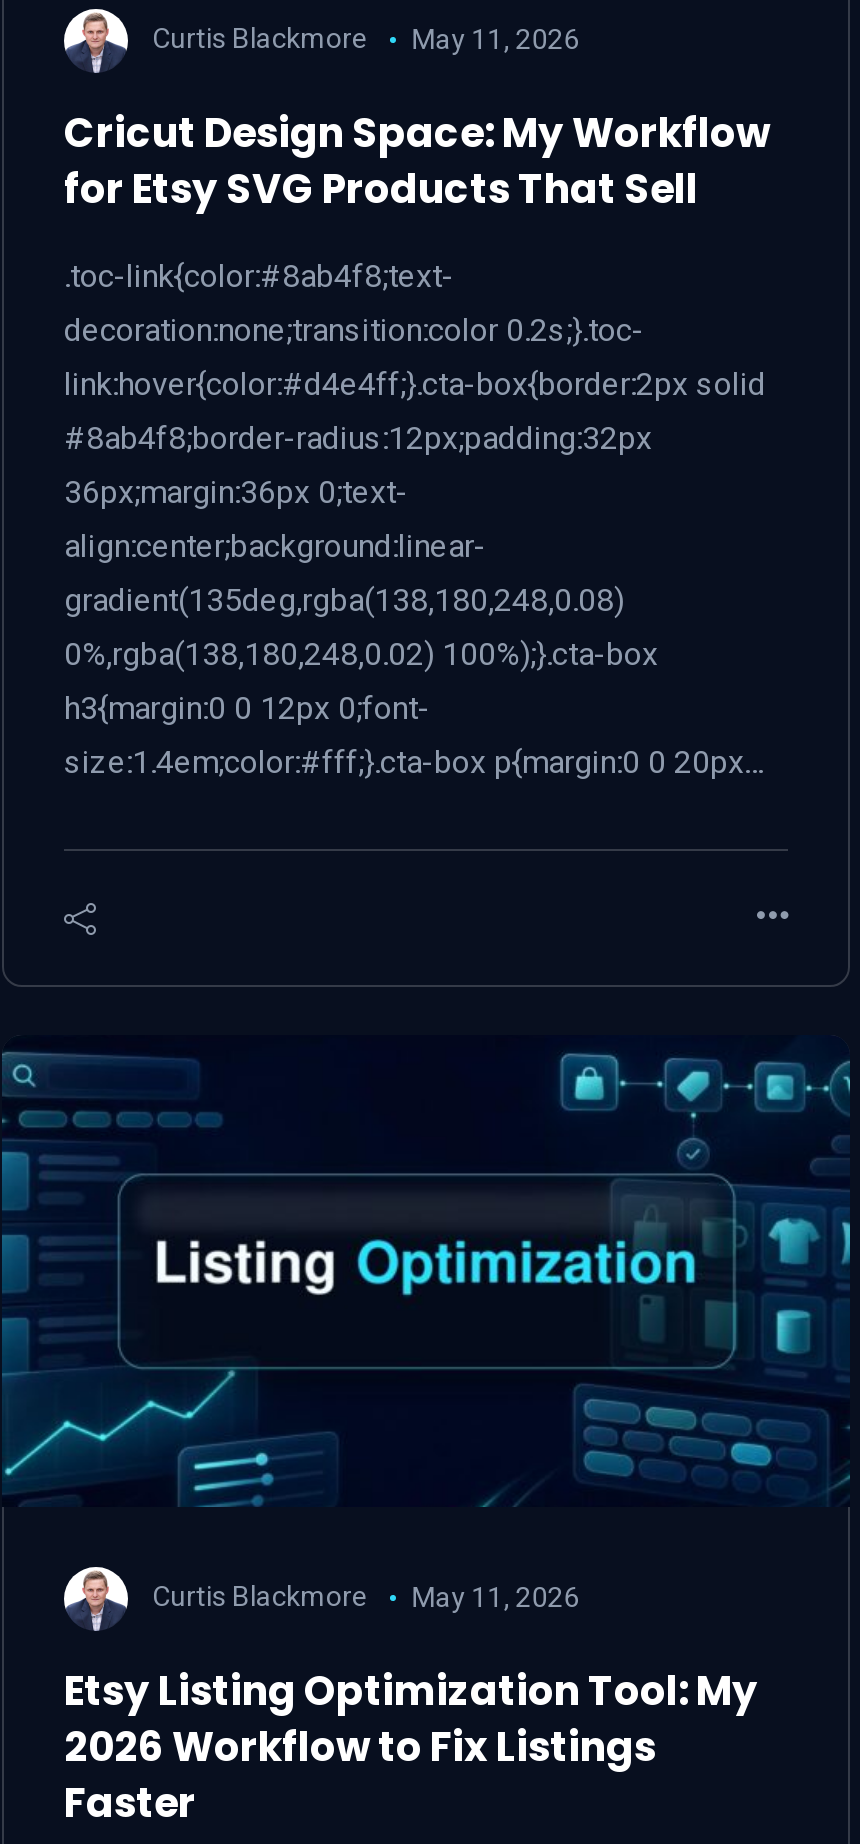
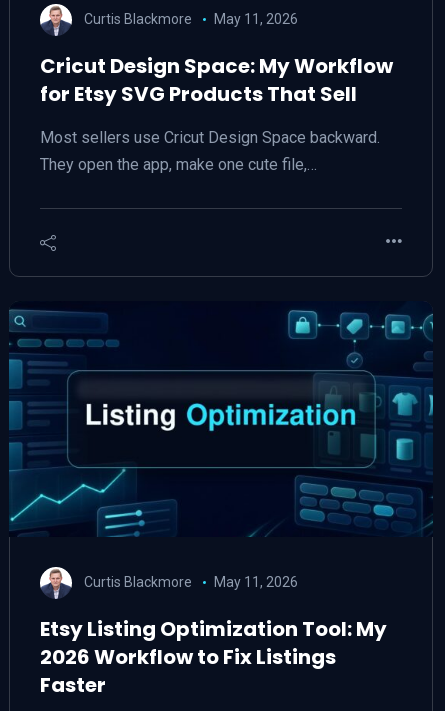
[64,257,766,781] .toc-link{color:#8ab4f8;text- | decoration:none;transition:color 0.2s;}.toc- | link:hover{color:#d4e4ff;}.cta-box{border:2px solid | #8ab4f8;border-radius:12px;padding:32px | 36px;margin:36px 0;text- | align:center;background:linear- | gradient(135deg,rgba(138,180,248,0.08) | 0%,rgba(138,180,248,0.02) 100%);}.cta-box | h3{margin:0 0 12px 0;font- | size:1.4em;color:#fff;}.cta-box p{margin:0 0 20px… -> [40,128,380,174] Most sellers use Cricut Design Space backward. | They open the app, make one cute file,…

